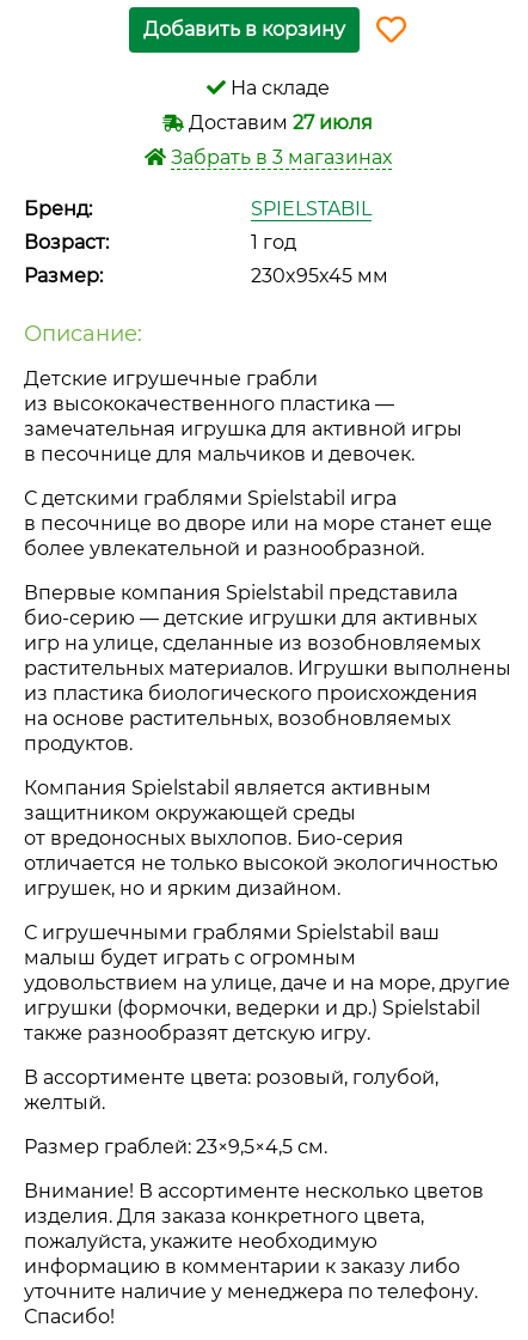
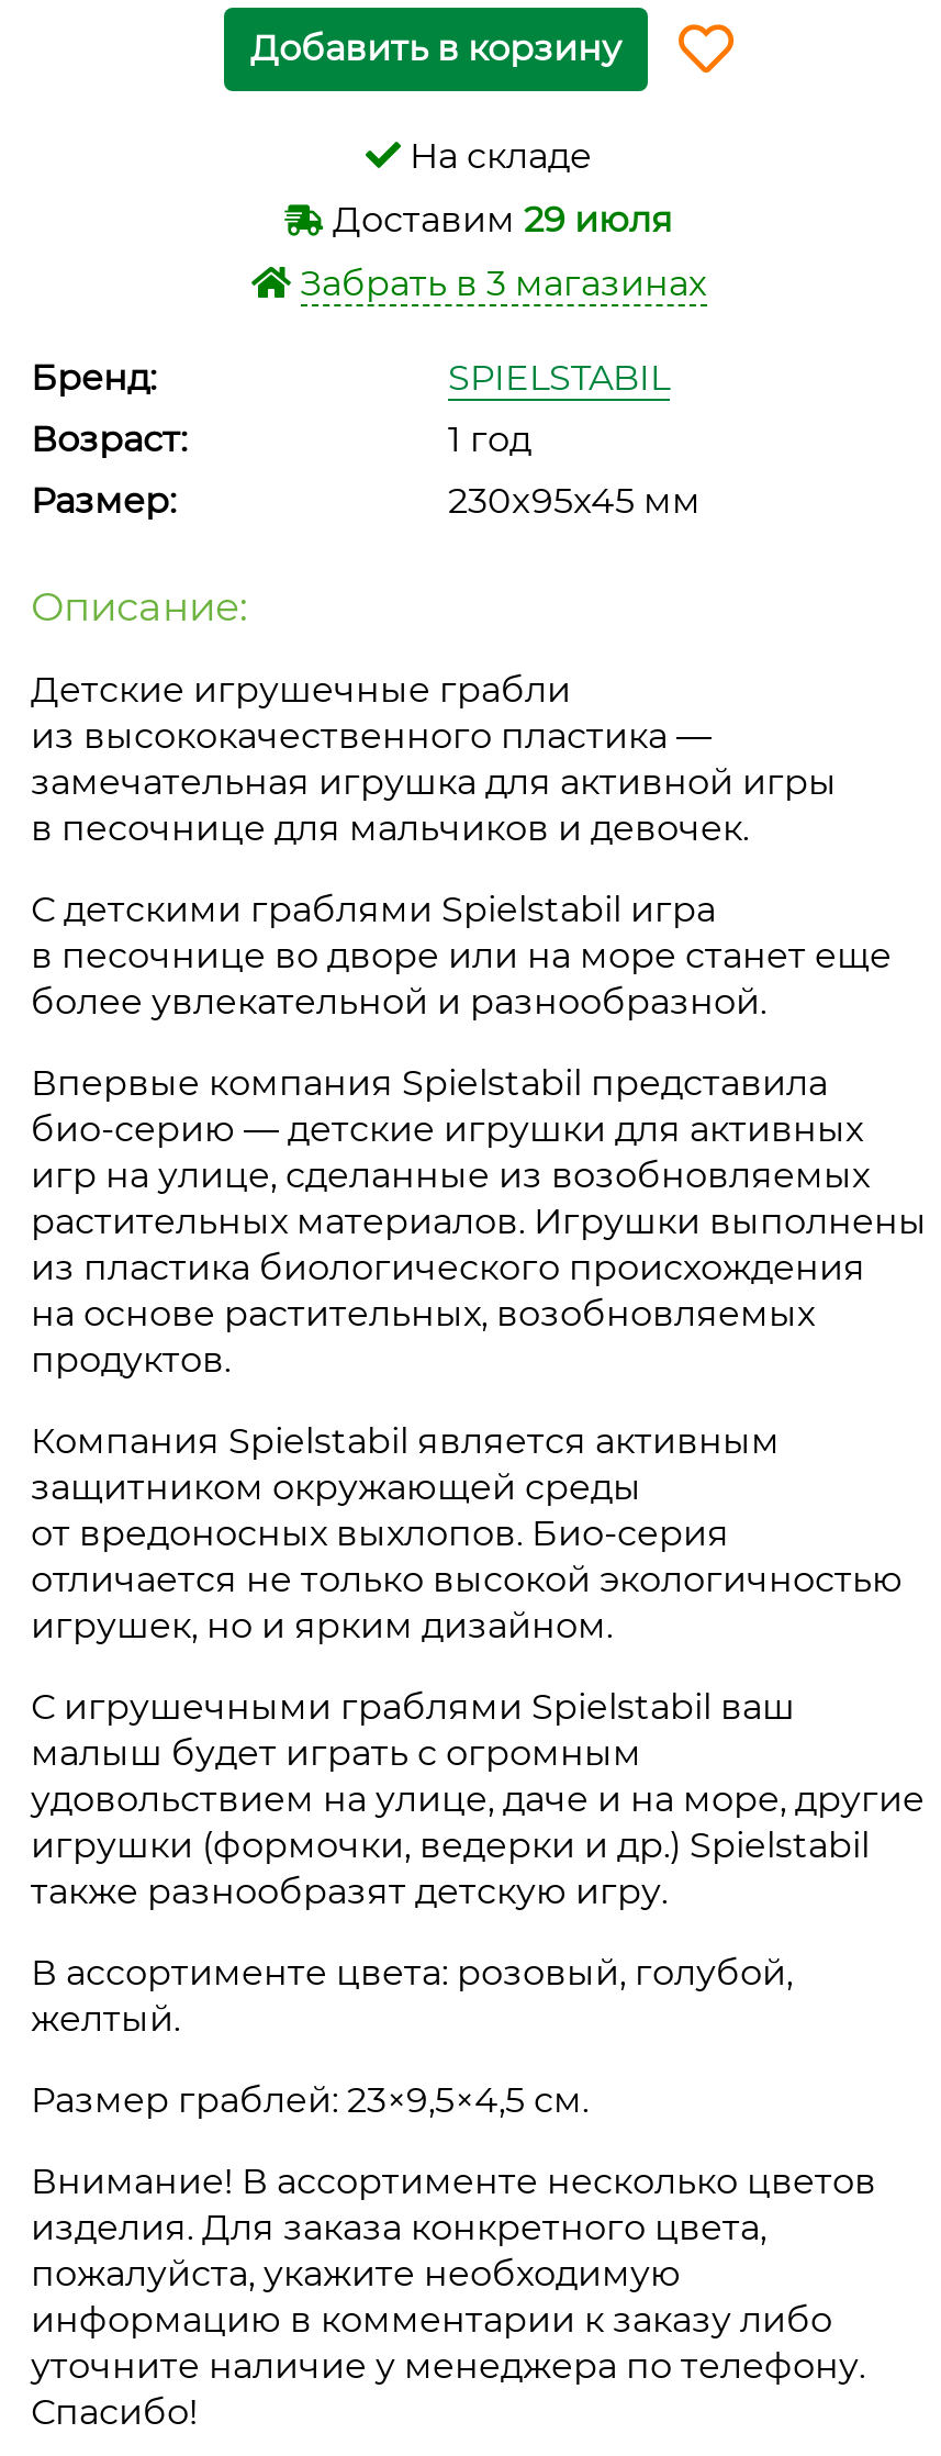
[184,111,373,134] Доставим 27 июля -> [324,199,673,241] Доставим 29 июля

